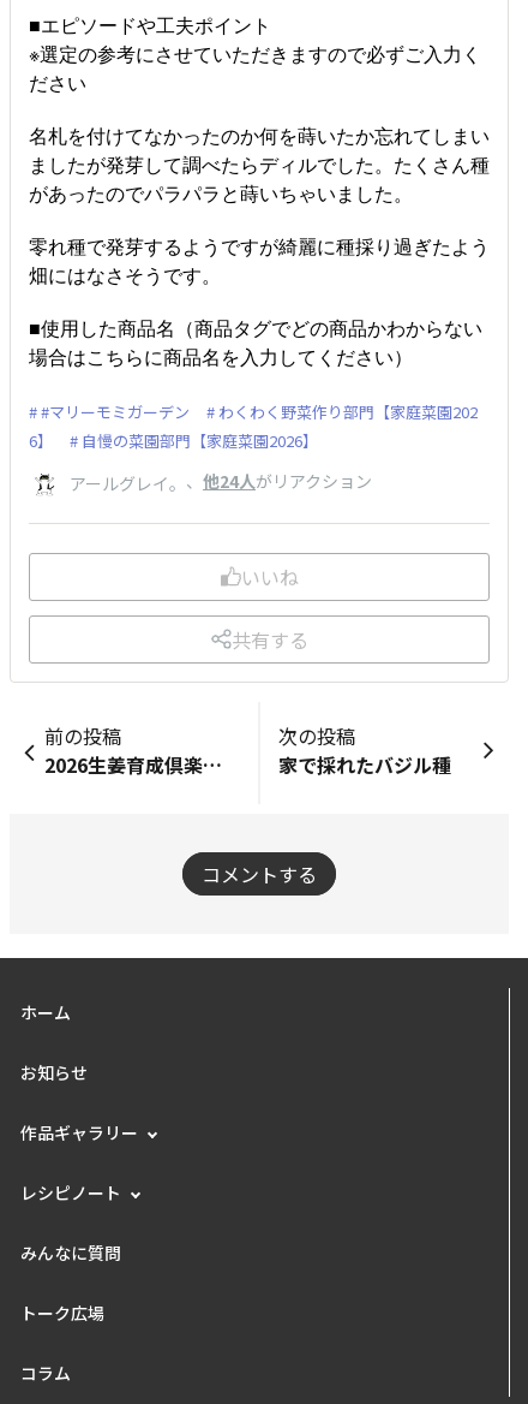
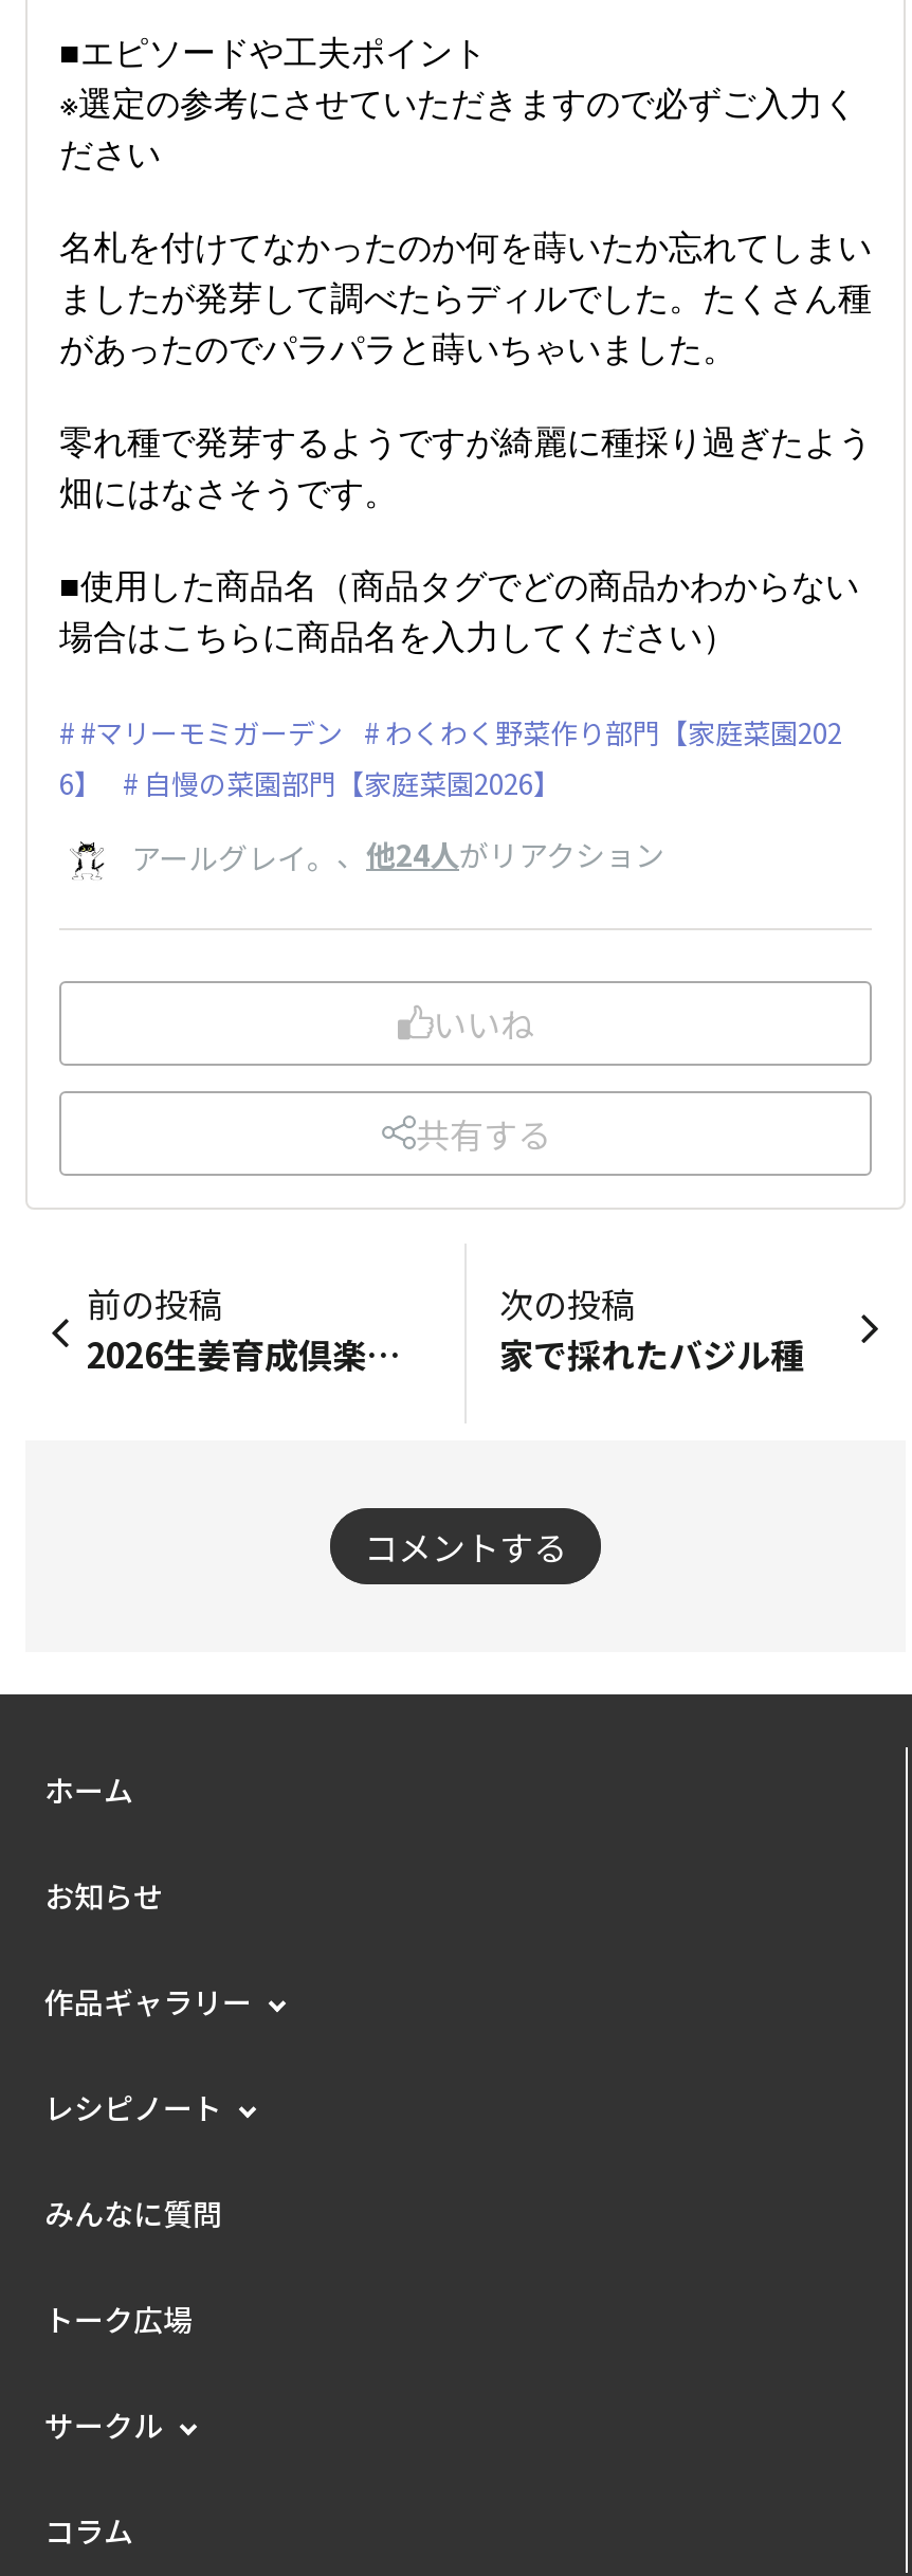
none -> [44,2403,163,2445] サークル

